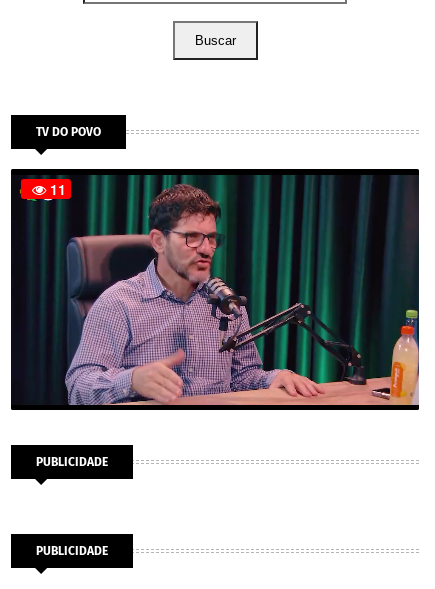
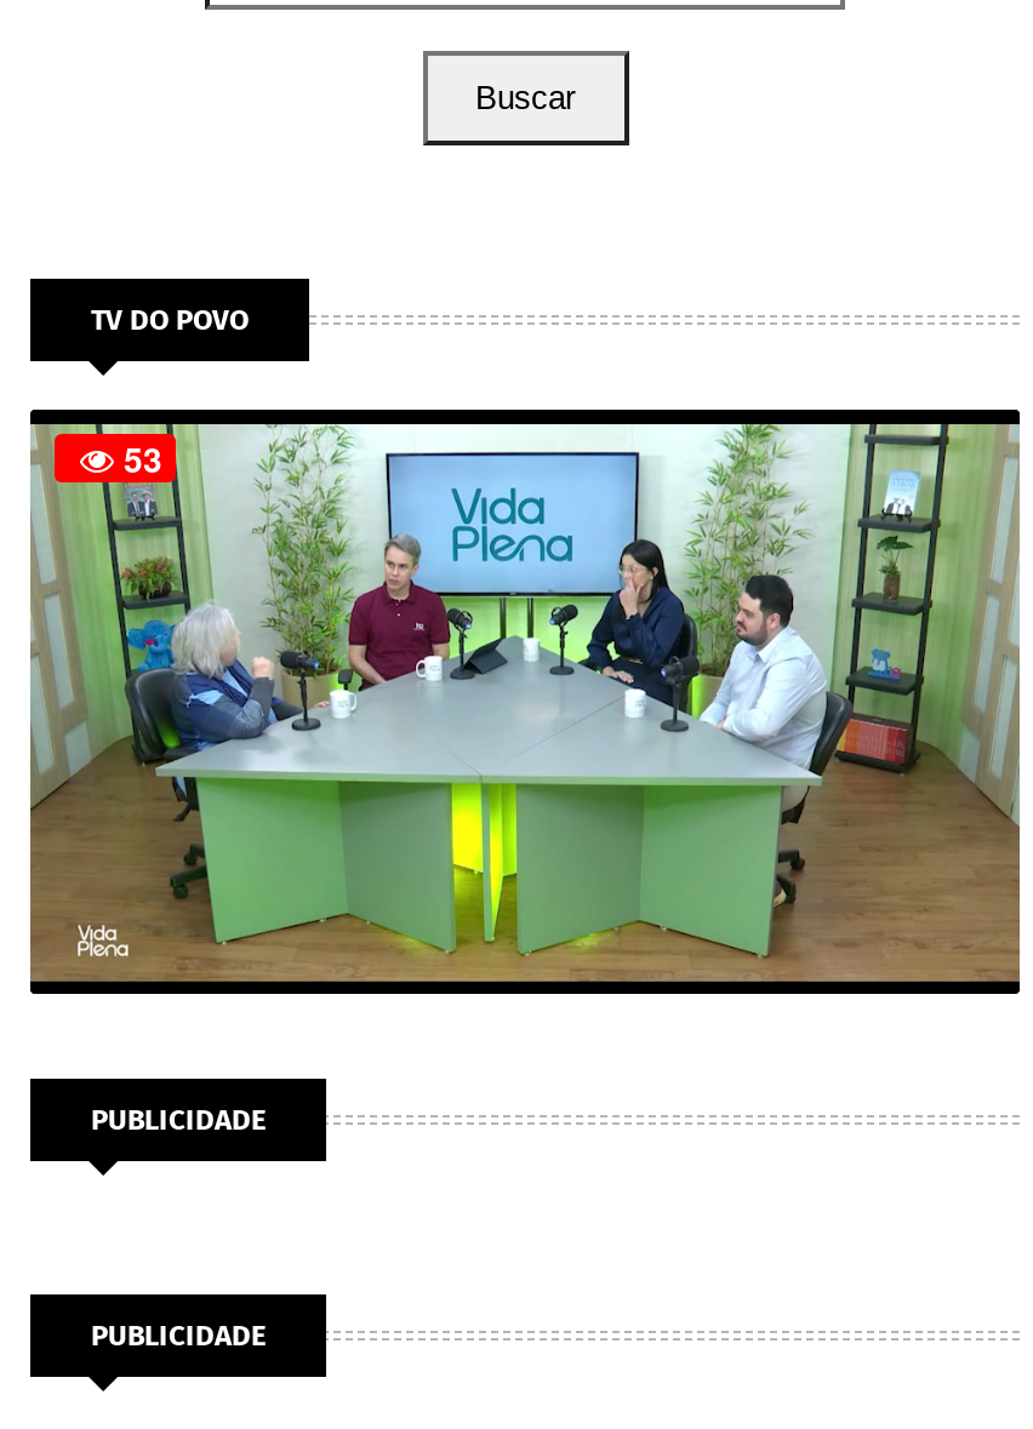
[10,175,420,405] [image] -> [28,422,1022,982] [image]

